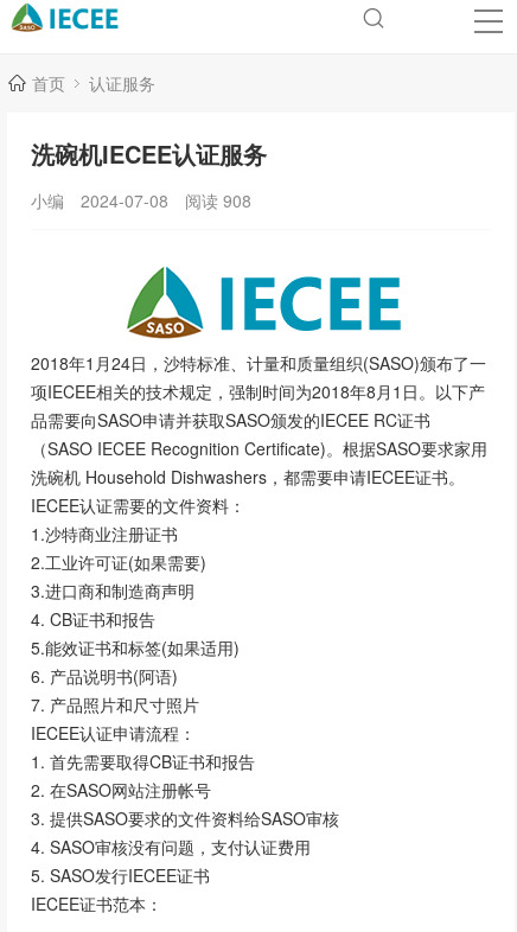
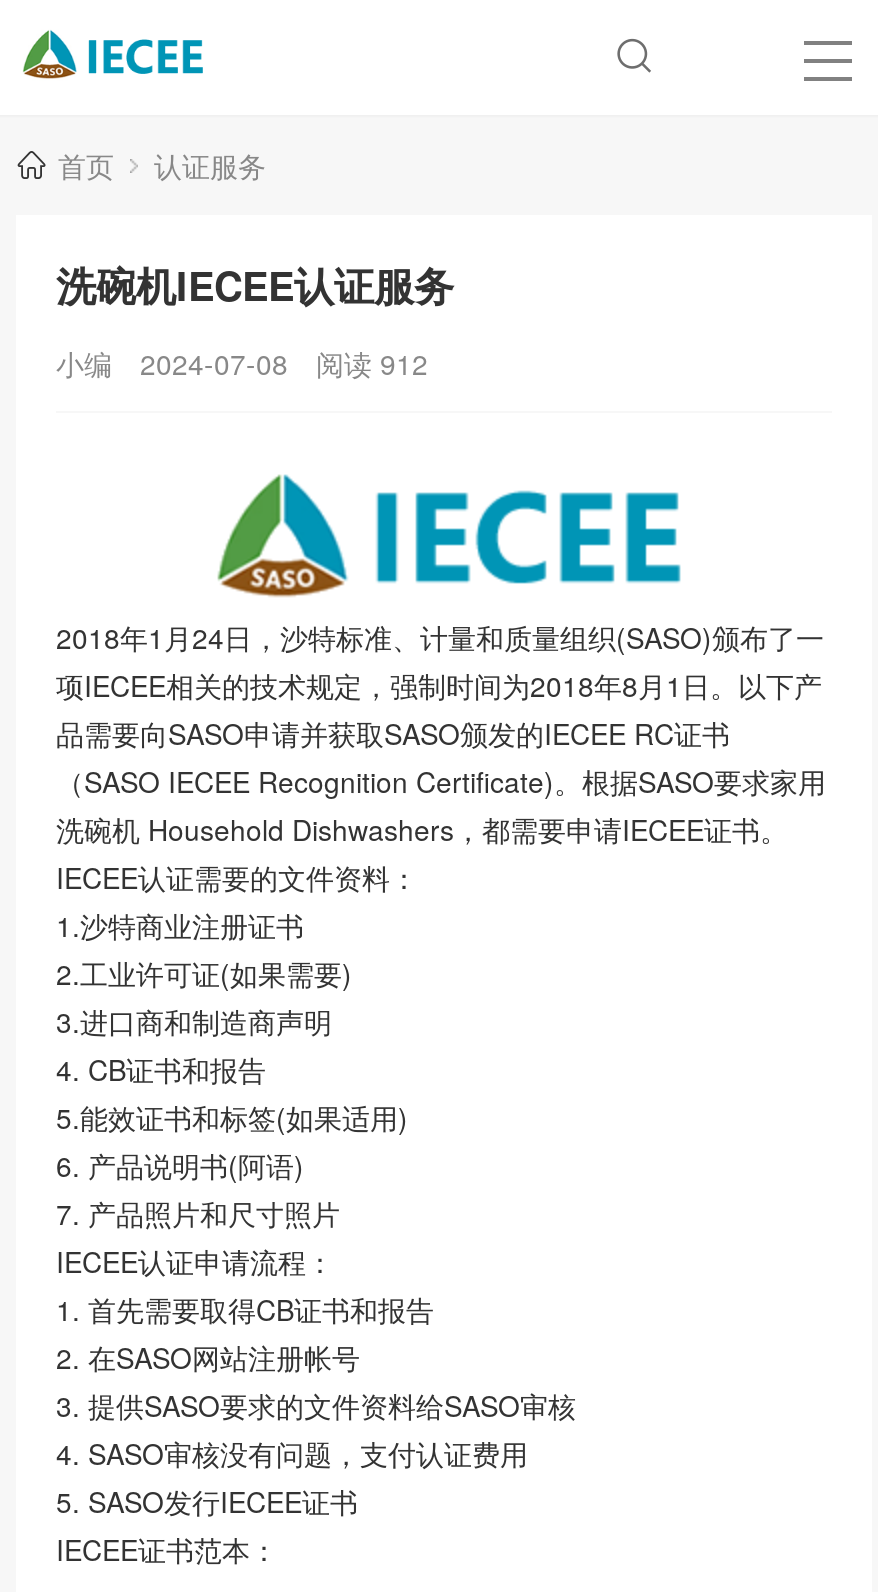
[31,189,251,212] 小编 2024-07-08 阅读908 -> [56,343,428,383] 小编 2024-07-08 阅读912

